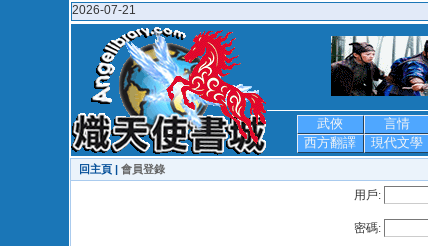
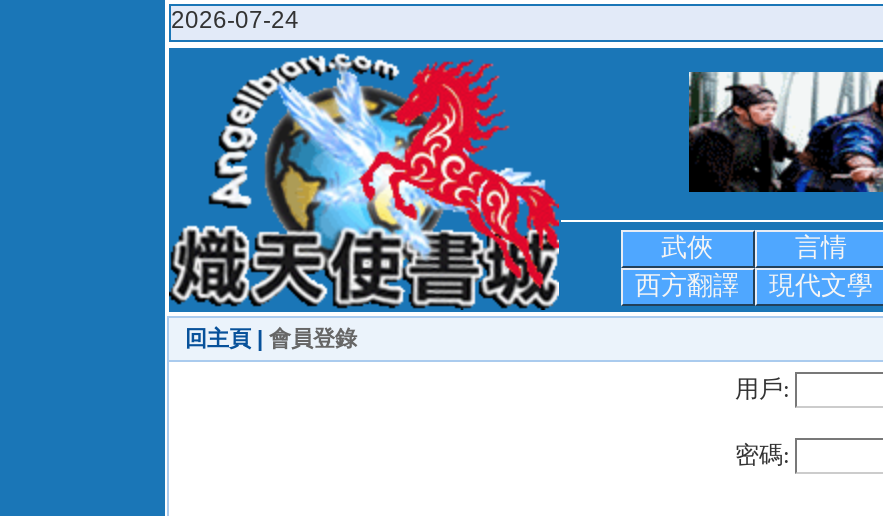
[72,3,136,17] 2026-07-21 -> [171,6,299,34] 2026-07-24

